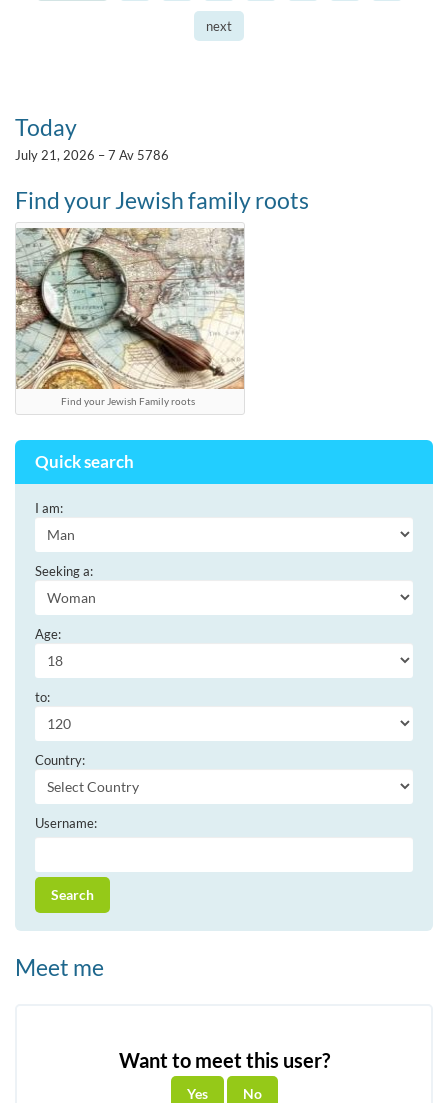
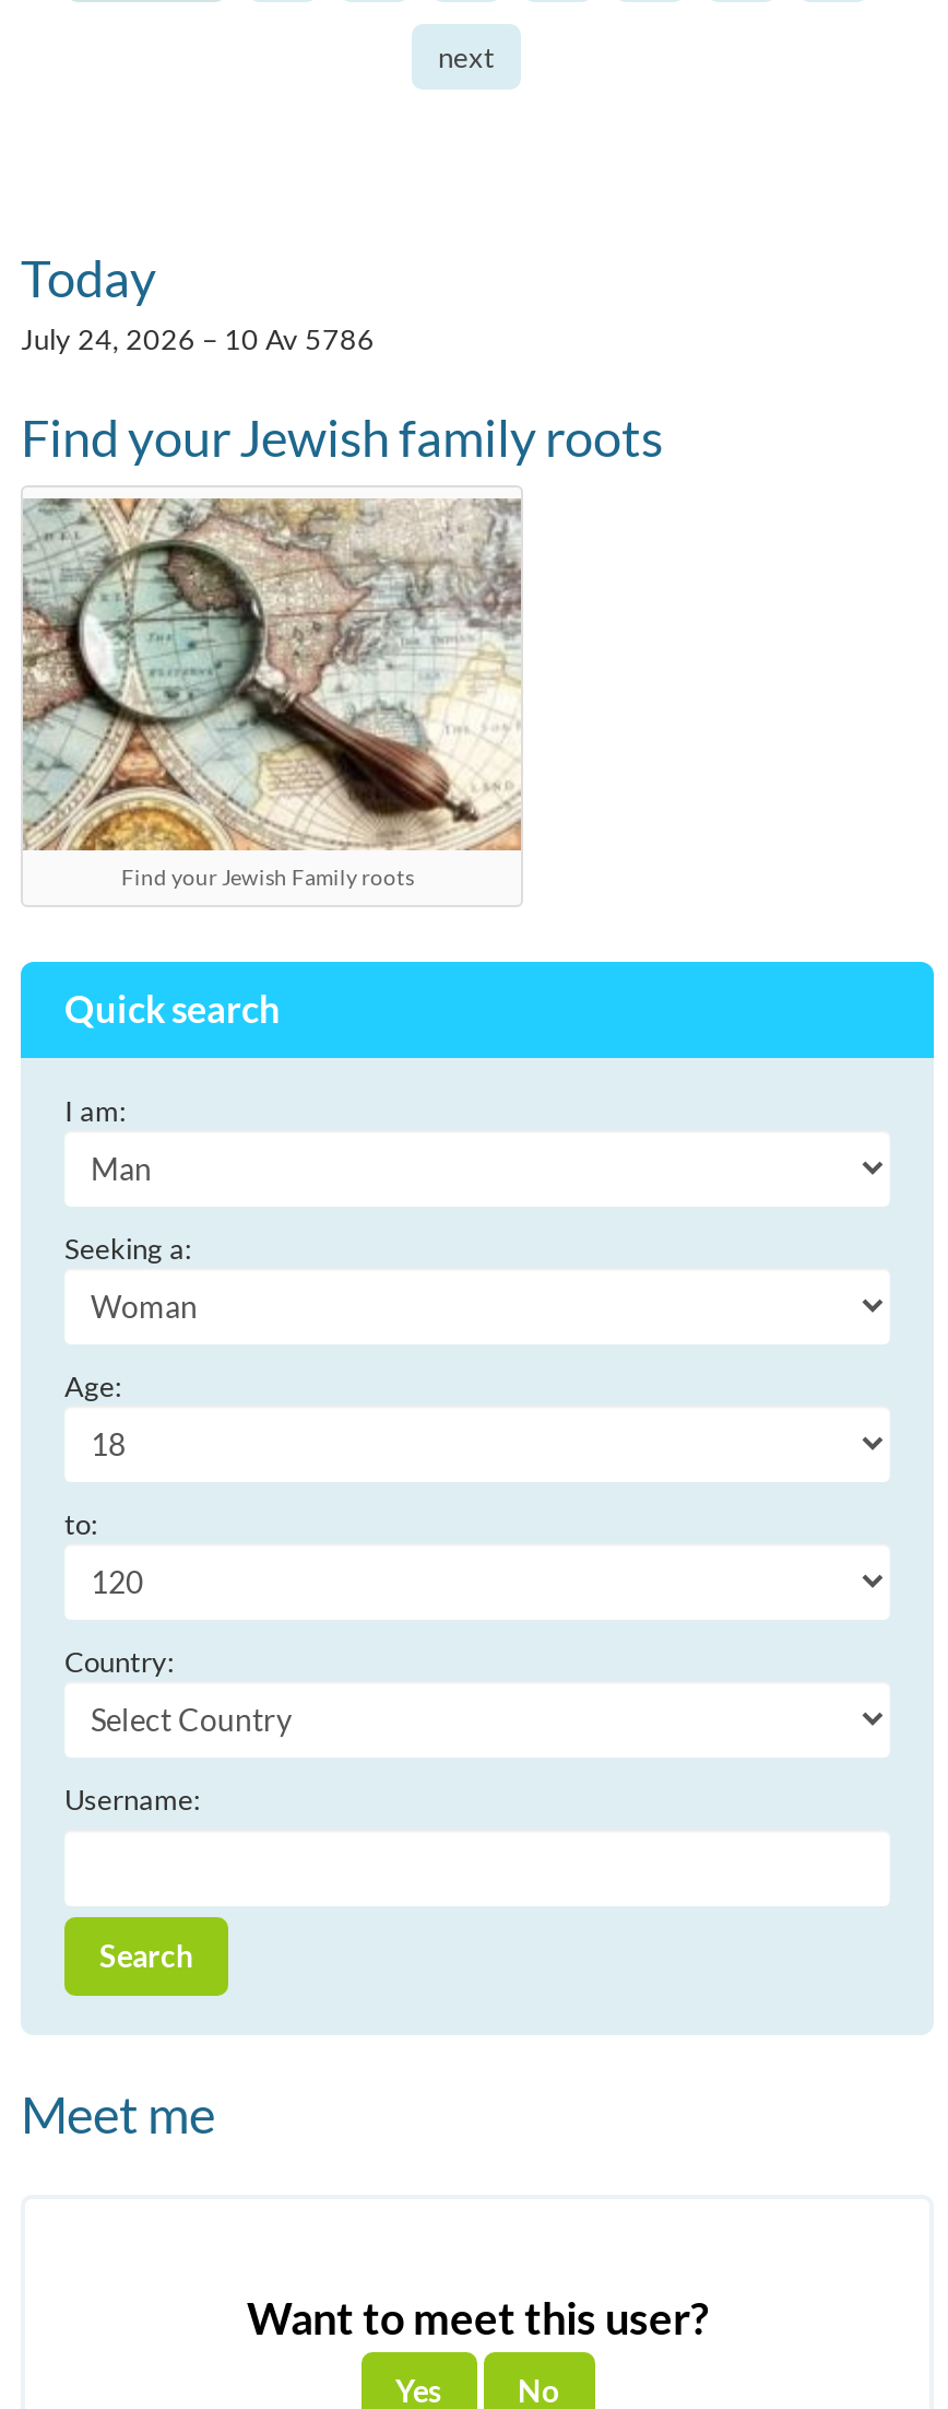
[15,147,169,163] July 21, 2026 – 7 Av 5786 -> [21,322,375,357] July 24, 2026 – 10 Av 5786

